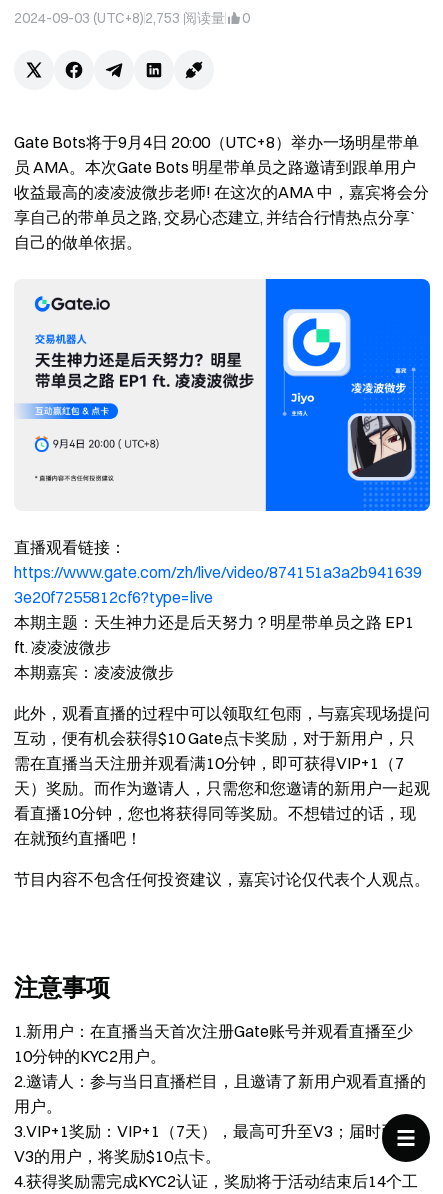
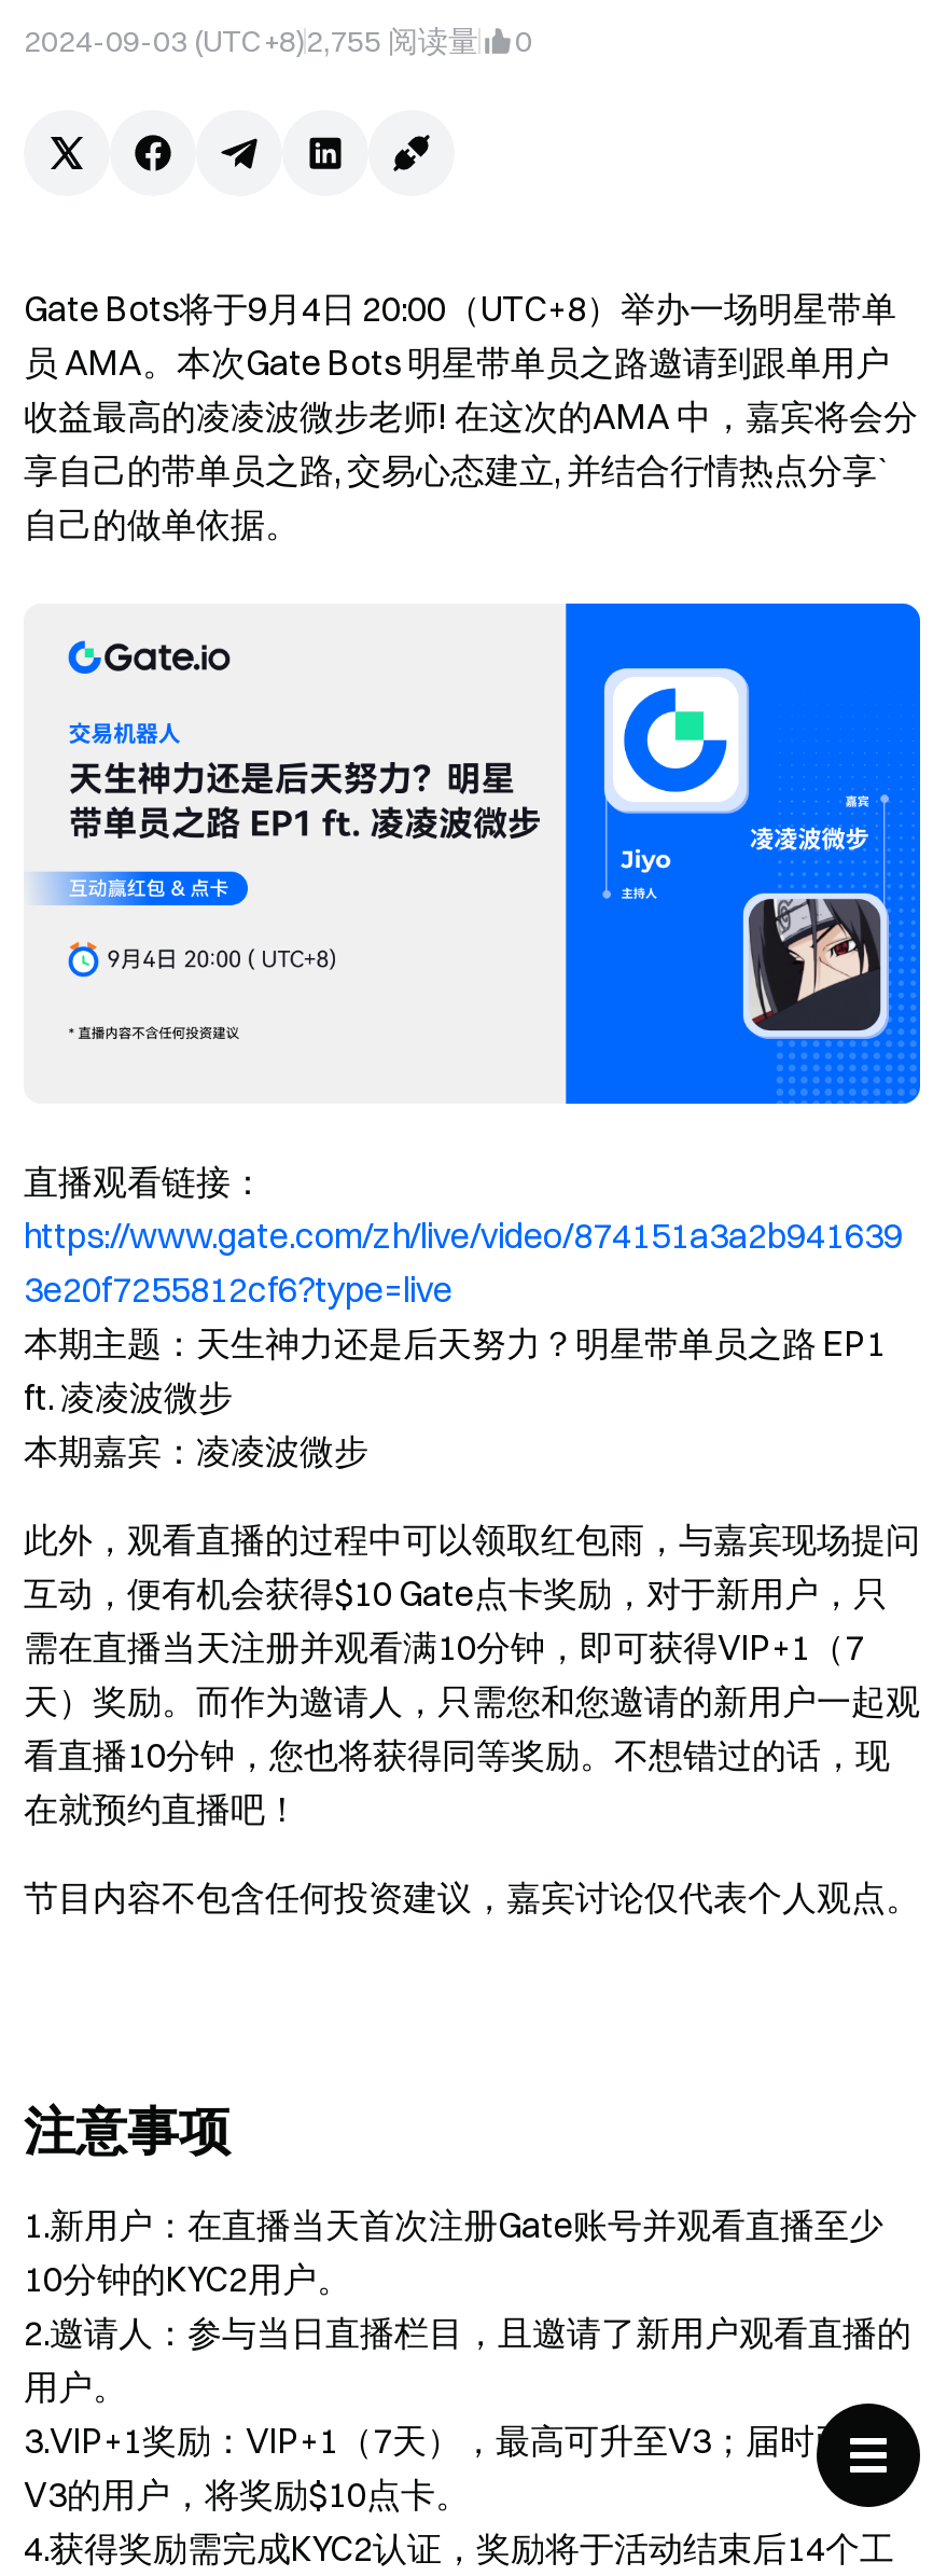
[14,9,225,27] 2024-09-03 (UTC+8)2,753阅读量 -> [24,22,478,60] 2024-09-03 (UTC+8)2,755阅读量

